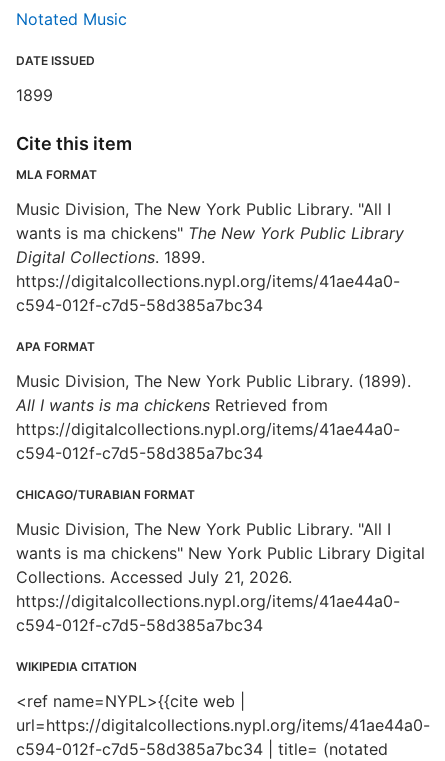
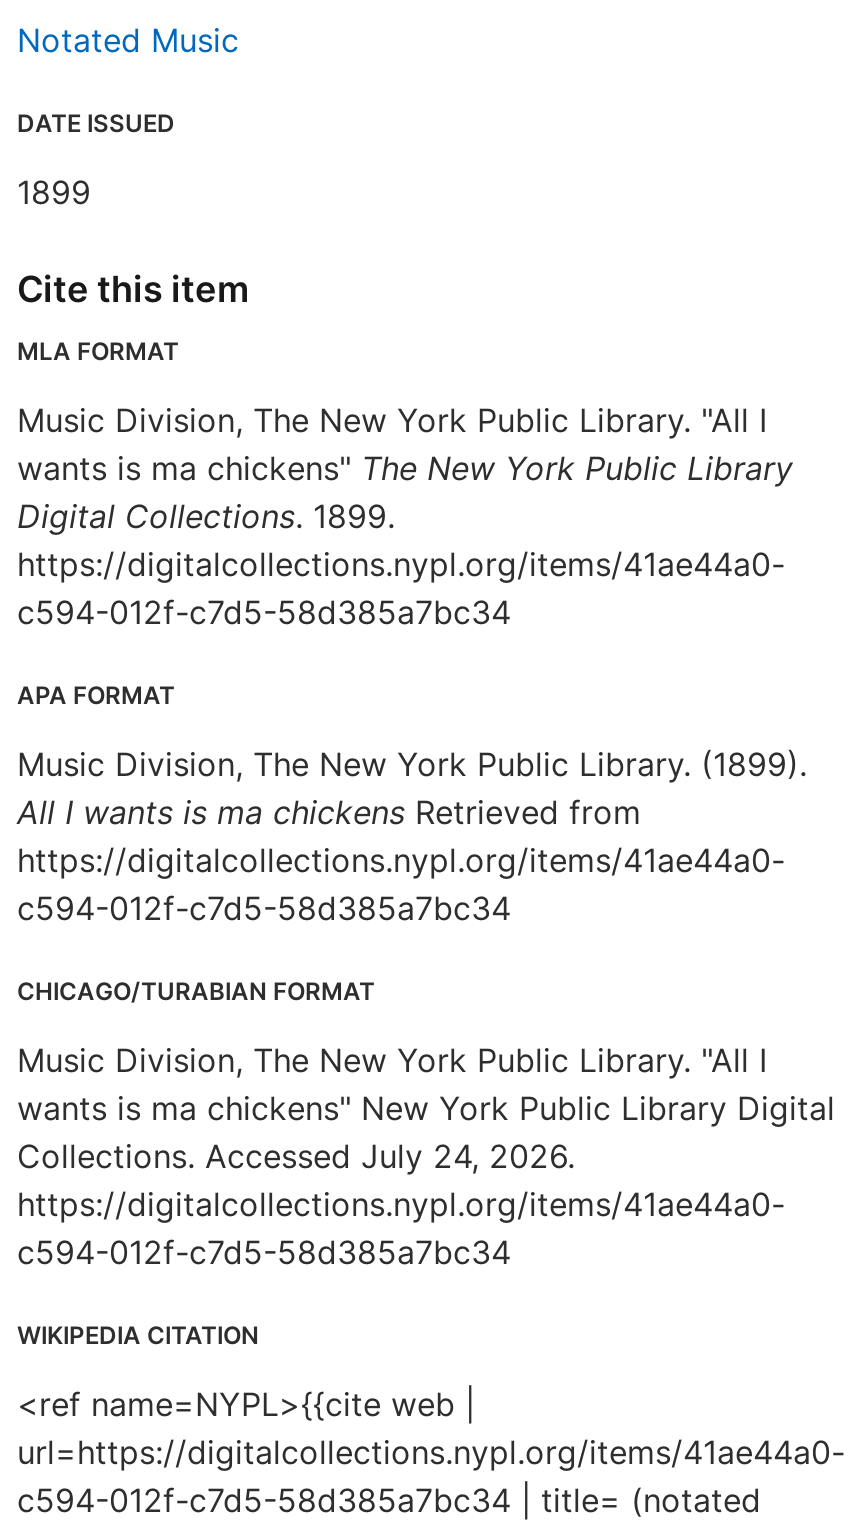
[16,567,292,587] Collections. Accessed July 21, 2026. -> [17,1136,575,1176] Collections. Accessed July 24, 2026.

